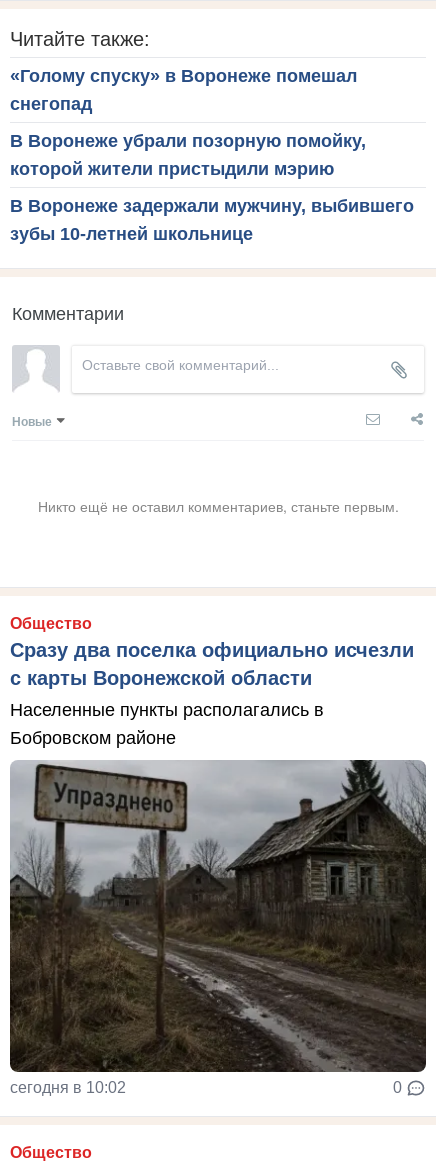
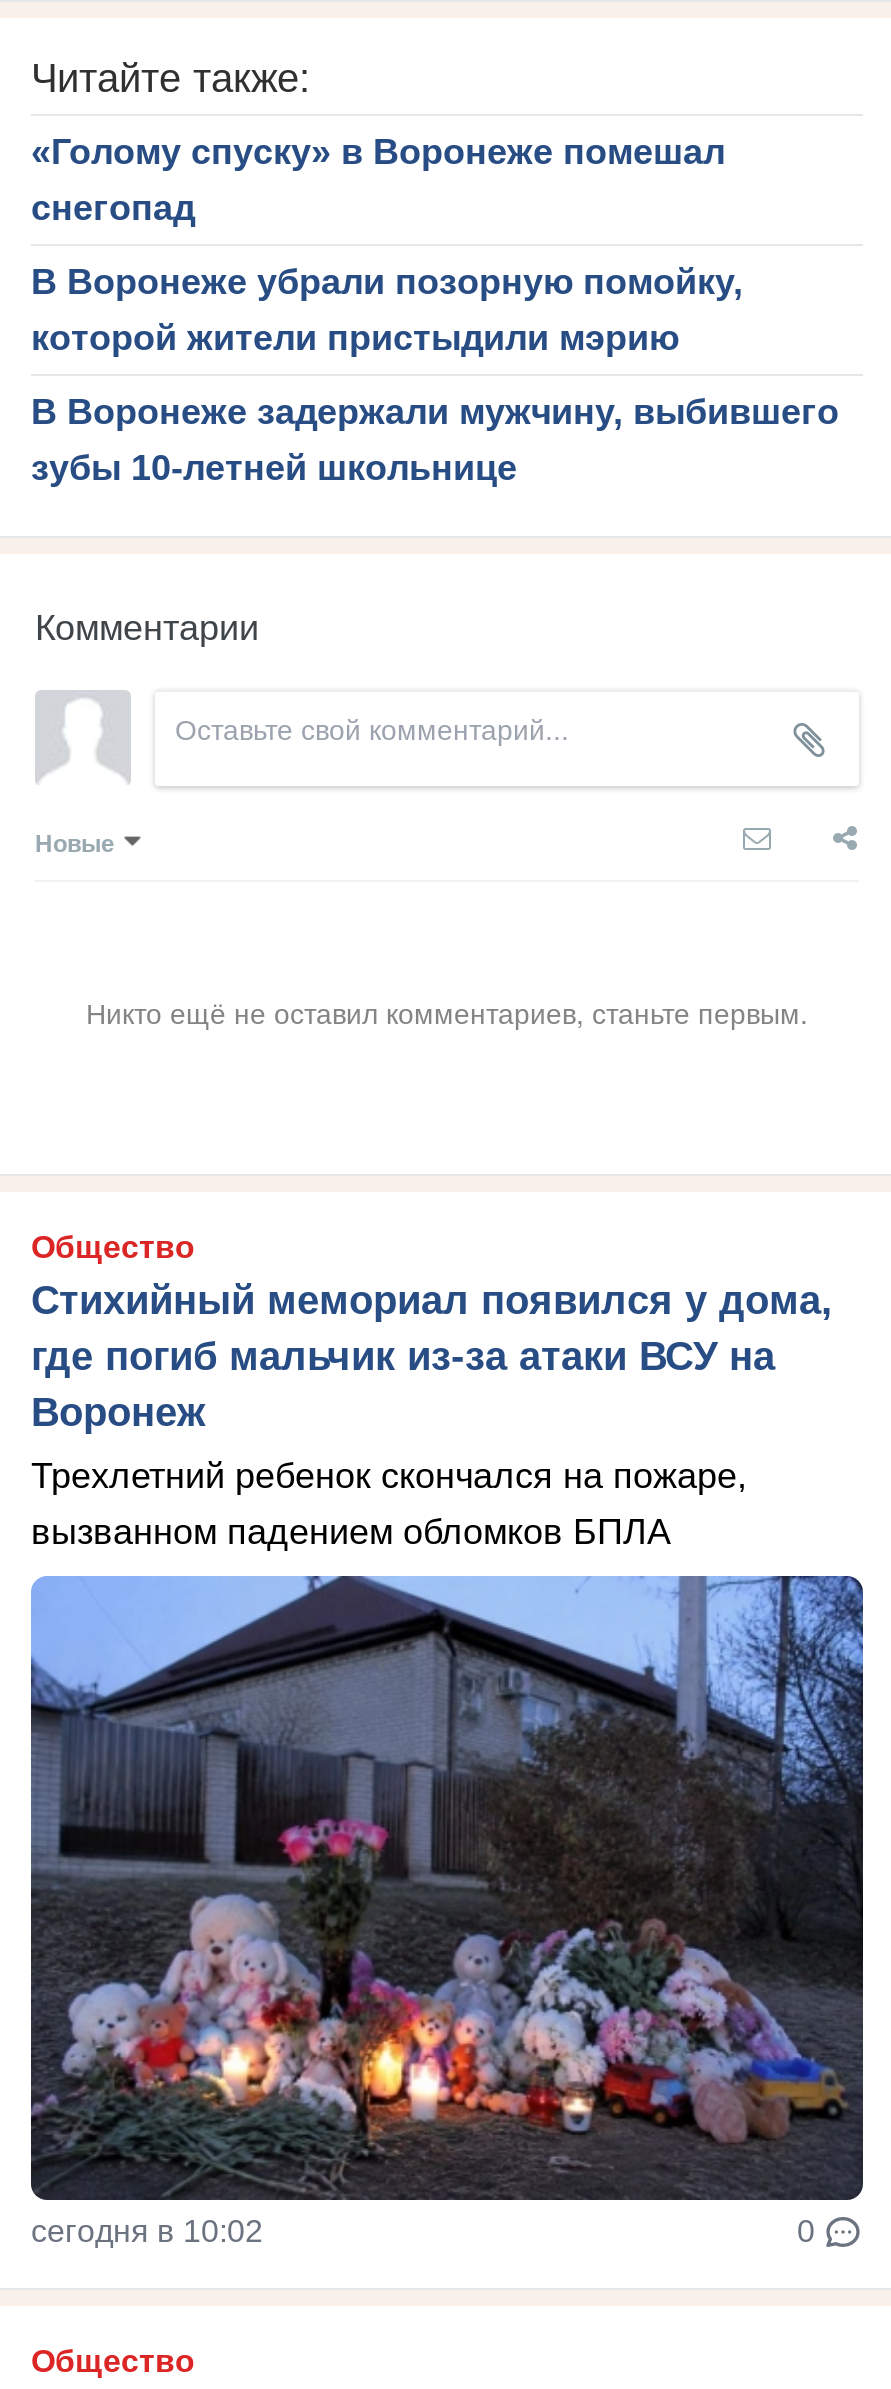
[10,639,414,689] Сразу два поселка официально исчезли | с карты Воронежской области -> [31,1279,833,1435] Стихийный мемориал появился у дома, | где погиб мальчик из-за атаки ВСУ на | Воронеж
[10,700,324,748] Населенные пункты располагались в | Бобровском районе -> [31,1457,747,1553] Трехлетний ребенок скончался на пожаре, | вызванном падением обломков БПЛА
[9,759,426,1072] [image] -> [31,1576,865,2200] [image]

